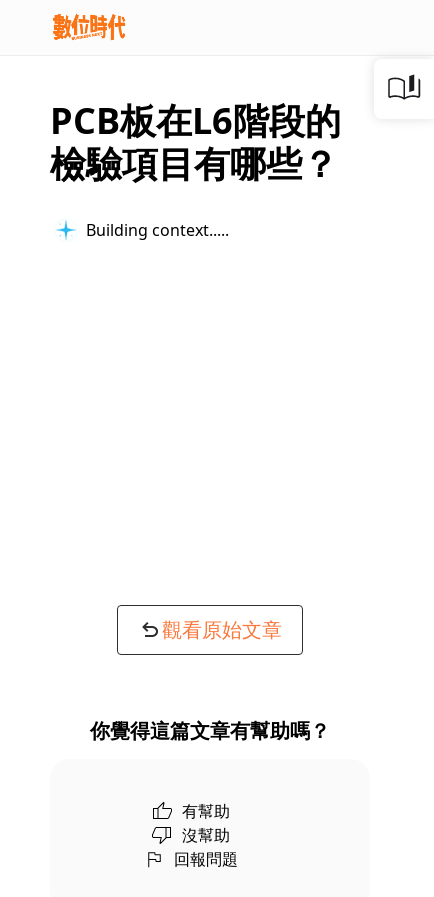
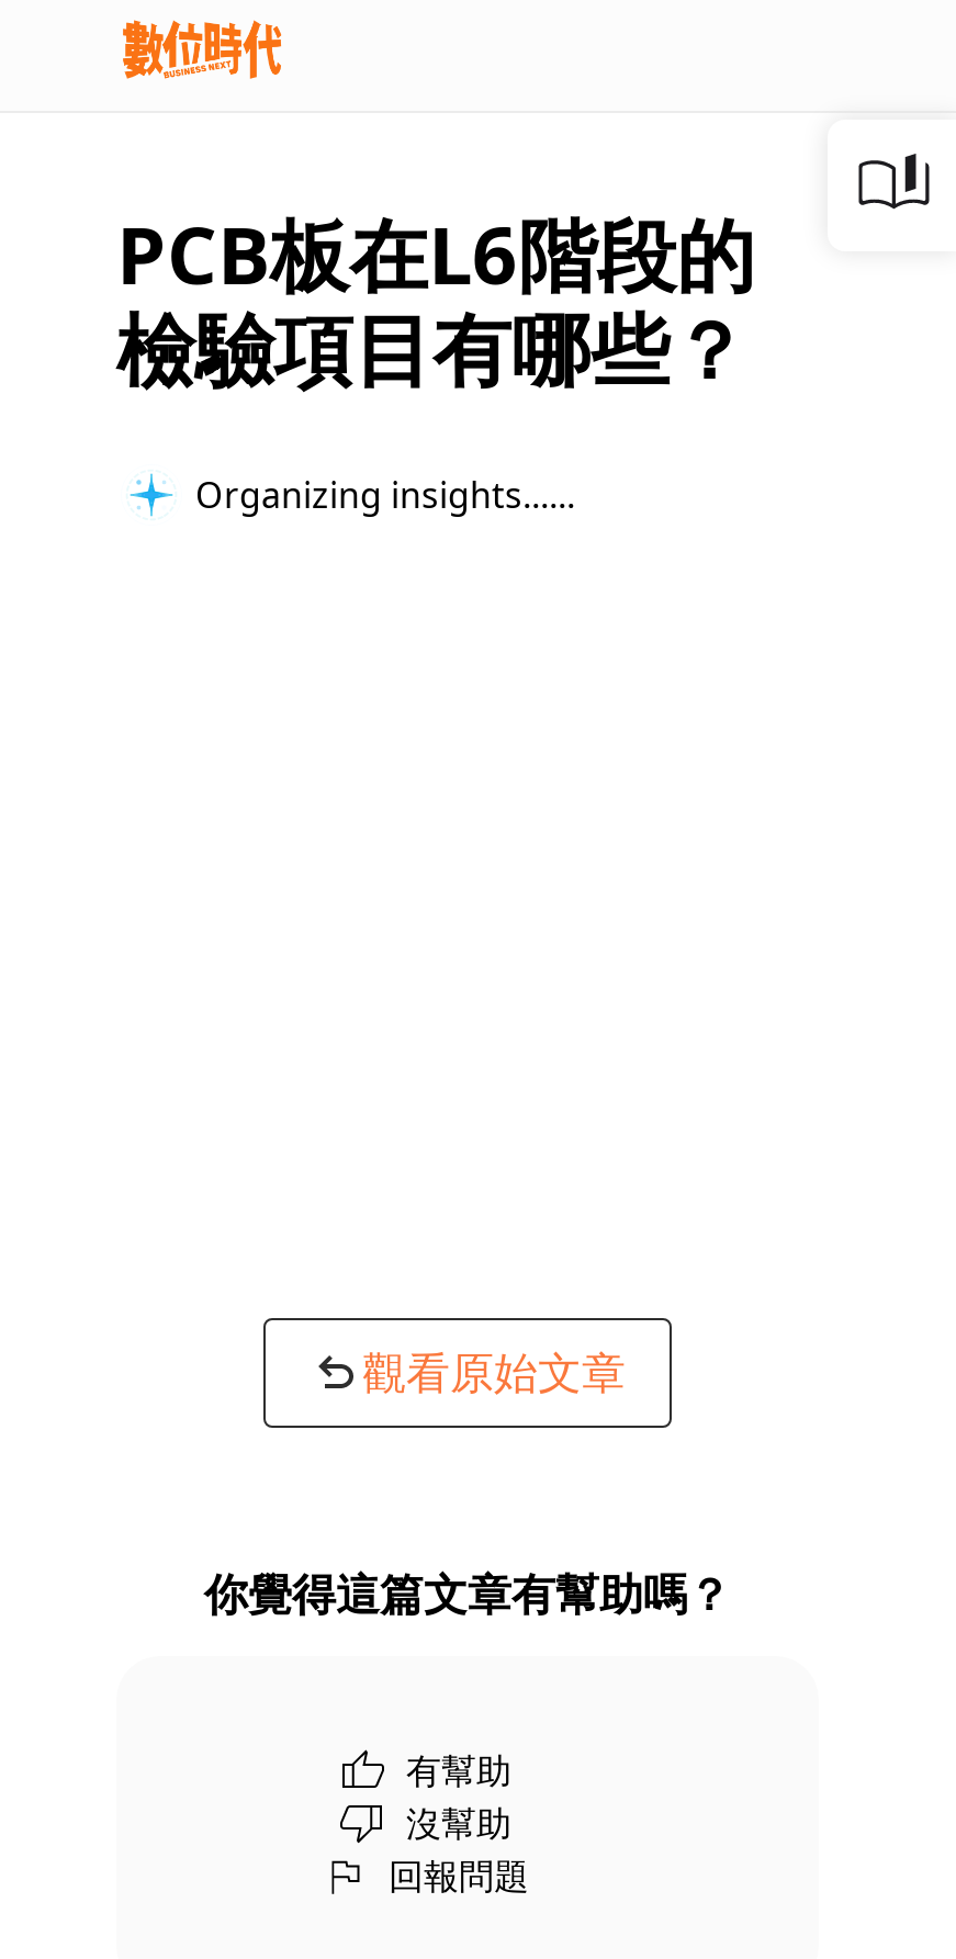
[86,218,221,240] Building context... -> [195,470,549,518] Organizing insights...

